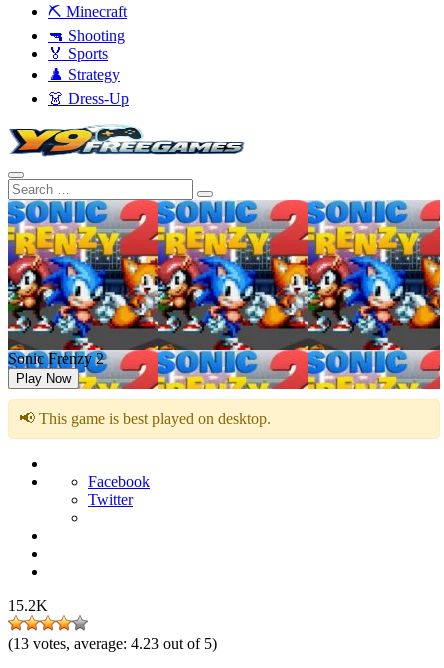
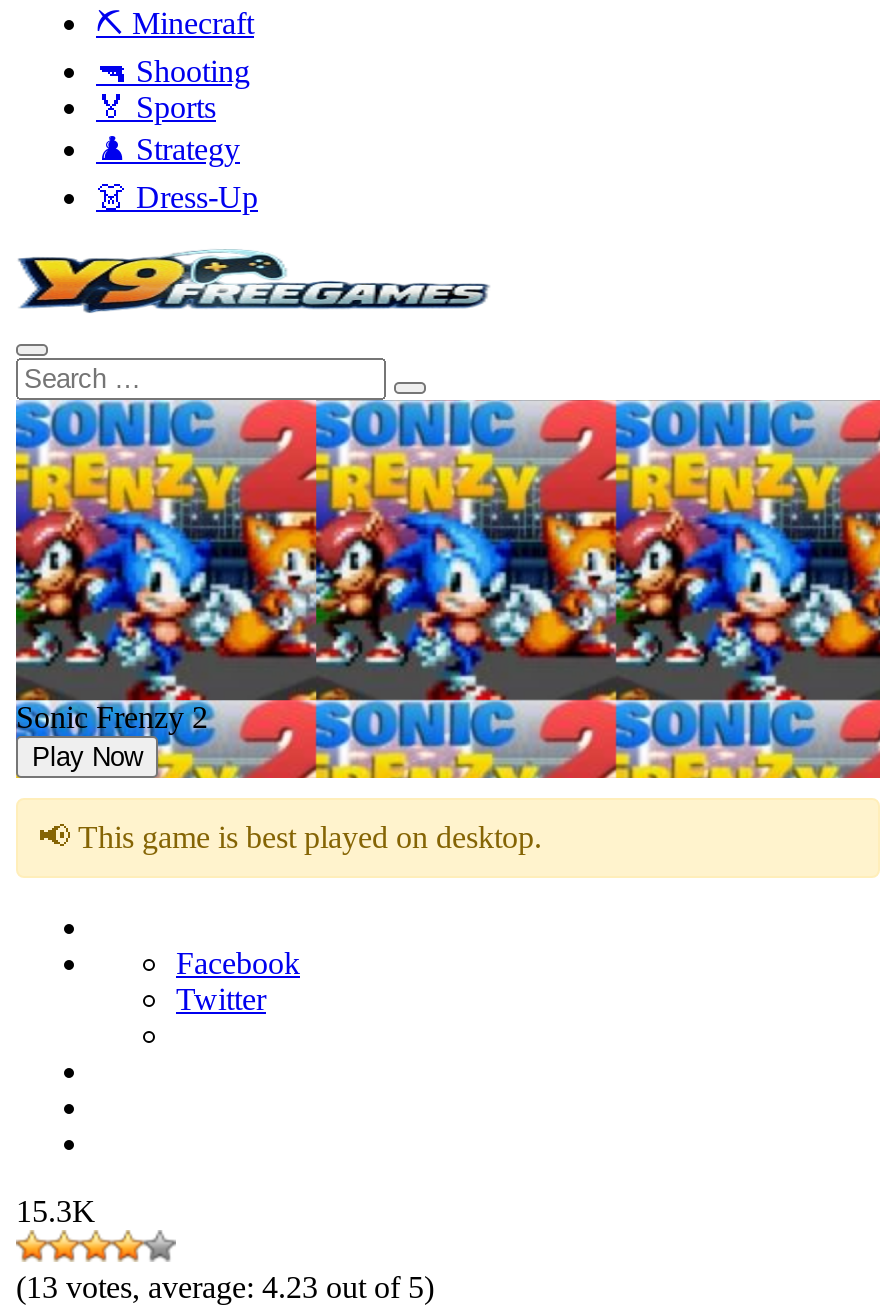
[8,597,48,614] 15.2K -> [16,1194,96,1228] 15.3K

